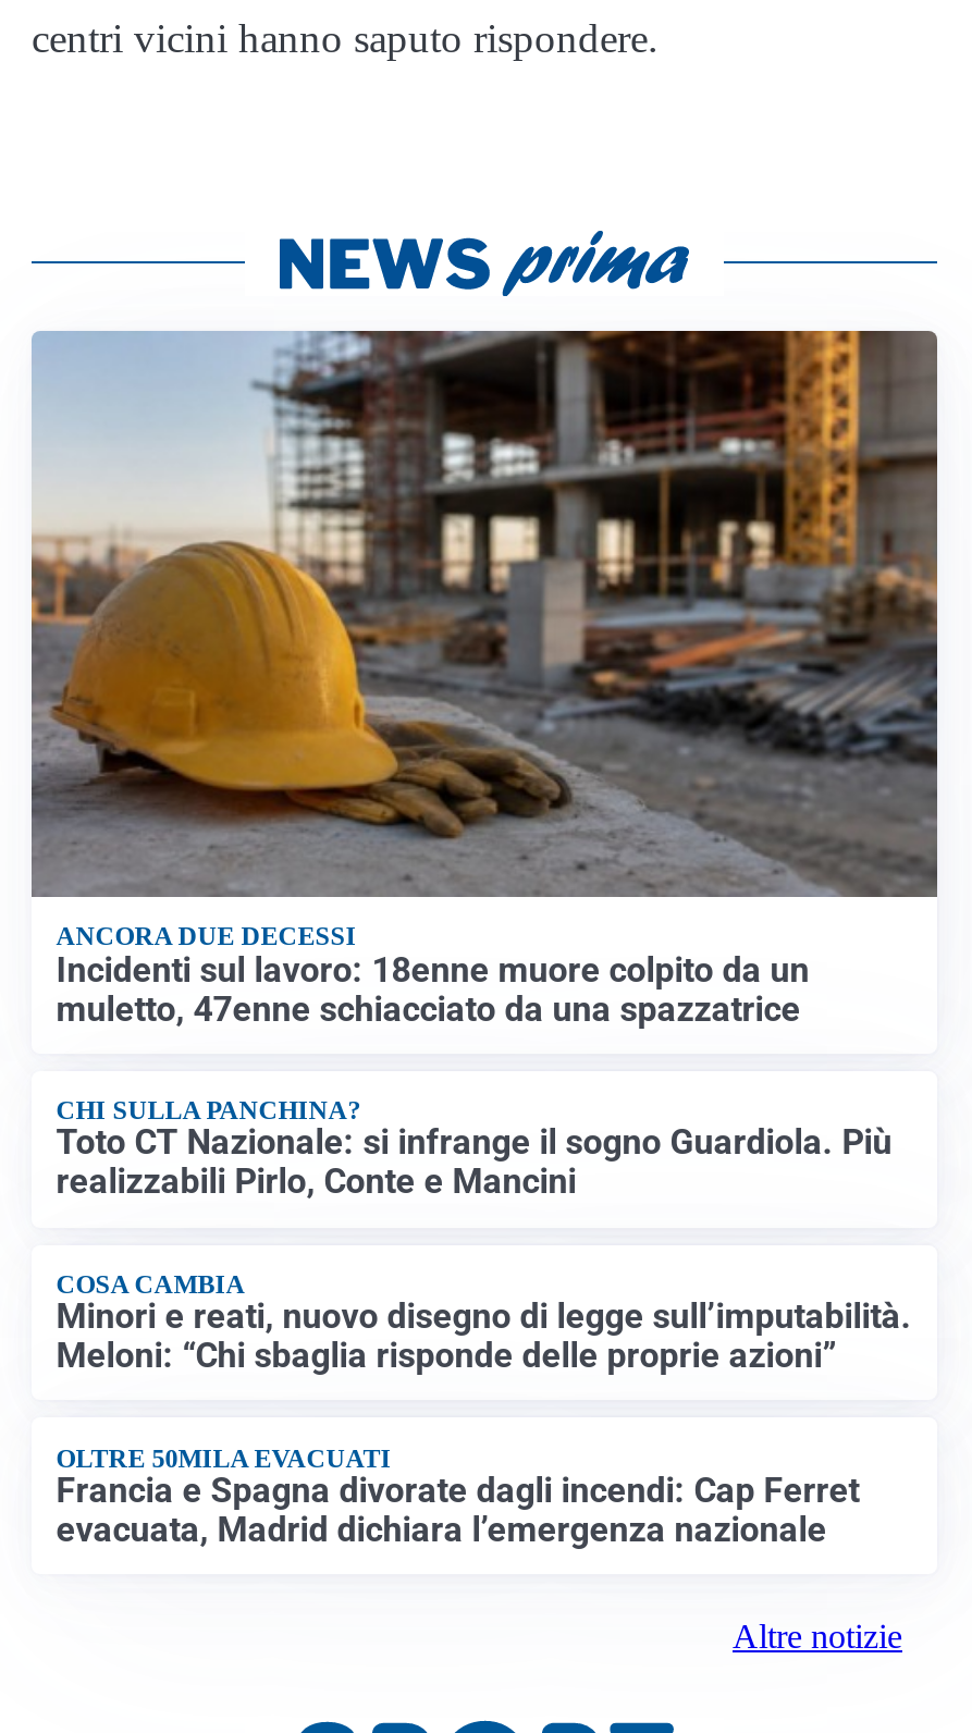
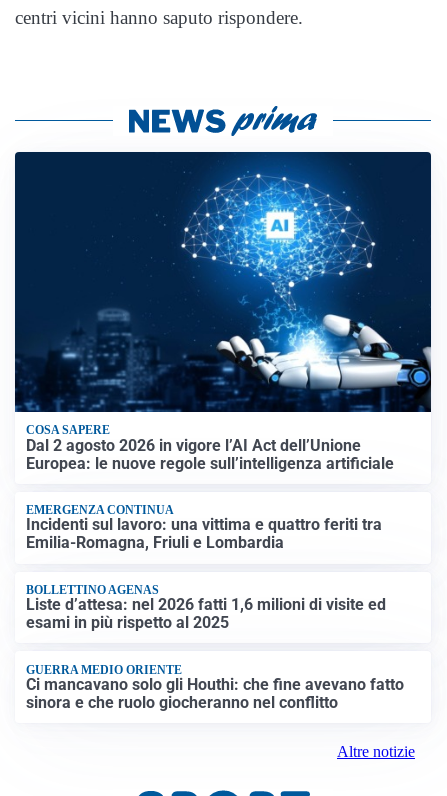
[29,329,939,1029] [image] | ANCORA DUE DECESSI | Incidenti sul lavoro: 18enne muore colpito da un | muletto, 47enne schiacciato da una spazzatrice -> [14,151,432,473] [image] | COSA SAPERE | Dal 2 agosto 2026 in vigore l’AI Act dell’Unione | Europea: le nuove regole sull’intelligenza artificiale
[56,1095,892,1203] CHI SULLA PANCHINA? | Toto CT Nazionale: si infrange il sogno Guardiola. Più | realizzabili Pirlo, Conte e Mancini -> [26,503,382,552] EMERGENZA CONTINUA | Incidenti sul lavoro: una vittima e quattro feriti tra | Emilia-Romagna, Friuli e Lombardia
[56,1269,911,1376] COSA CAMBIA | Minori e reati, nuovo disegno di legge sull’imputabilità. | Meloni: “Chi sbaglia risponde delle proprie azioni” -> [26,583,386,632] BOLLETTINO AGENAS | Liste d’attesa: nel 2026 fatti 1,6 milioni di visite ed | esami in più rispetto al 2025
[56,1443,859,1550] OLTRE 50MILA EVACUATI | Francia e Spagna divorate dagli incendi: Cap Ferret | evacuata, Madrid dichiara l’emergenza nazionale -> [26,663,404,712] GUERRA MEDIO ORIENTE | Ci mancavano solo gli Houthi: che fine avevano fatto | sinora e che ruolo giocheranno nel conflitto

